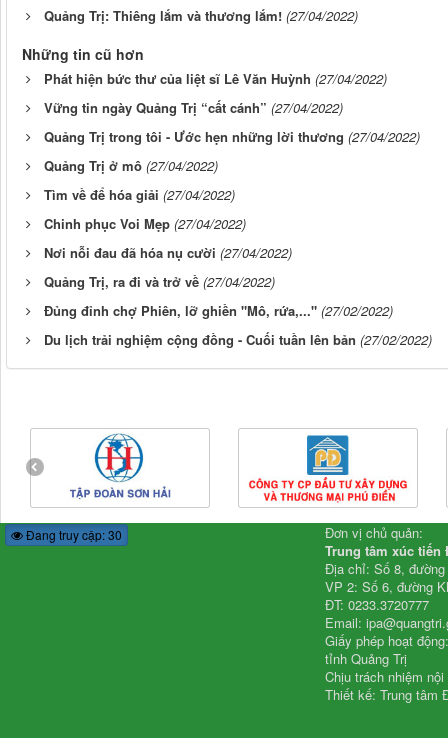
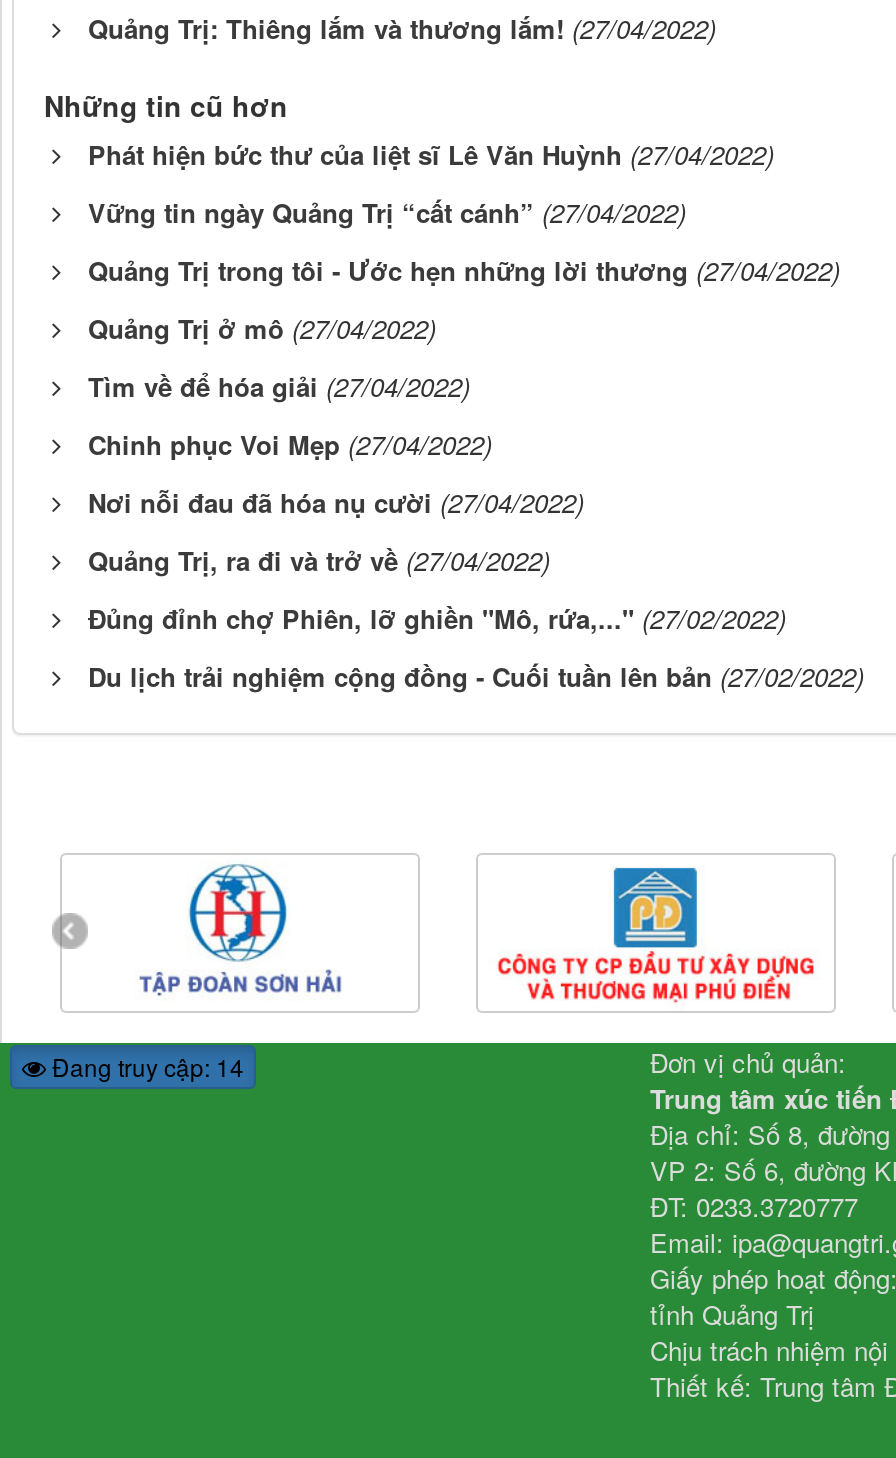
[23,526,122,543] Đang truy cập: 30 -> [46,1049,244,1083] Đang truy cập: 14

